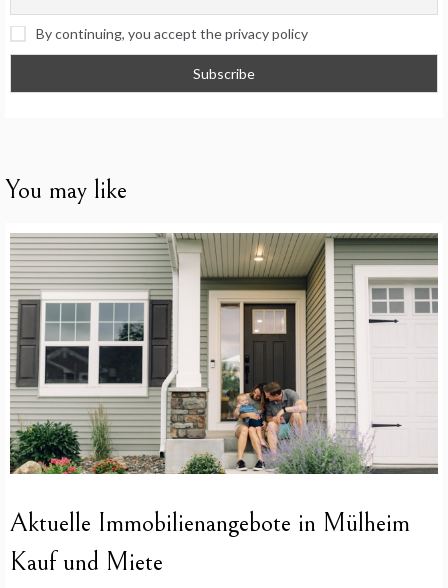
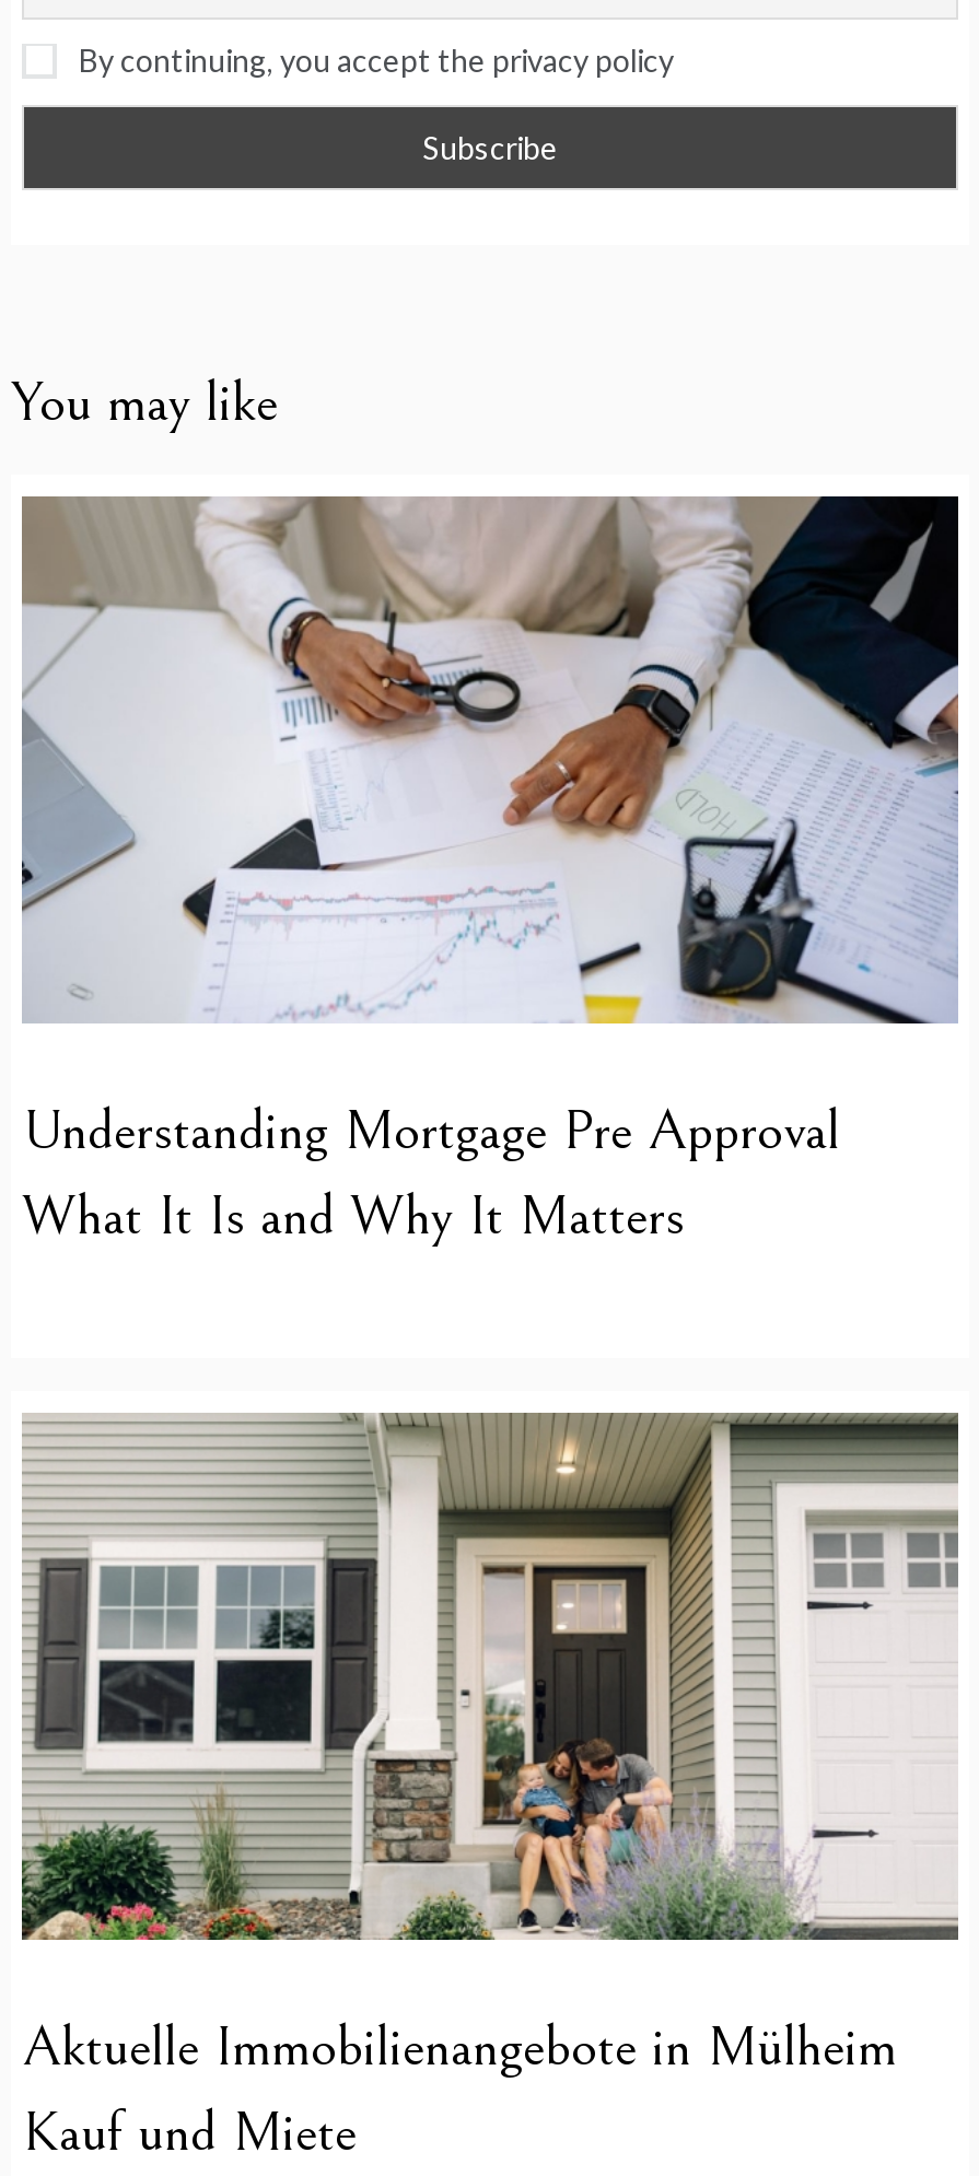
none -> [22,494,960,1249] [image] | Understanding Mortgage Pre Approval | What It Is and Why It Matters

